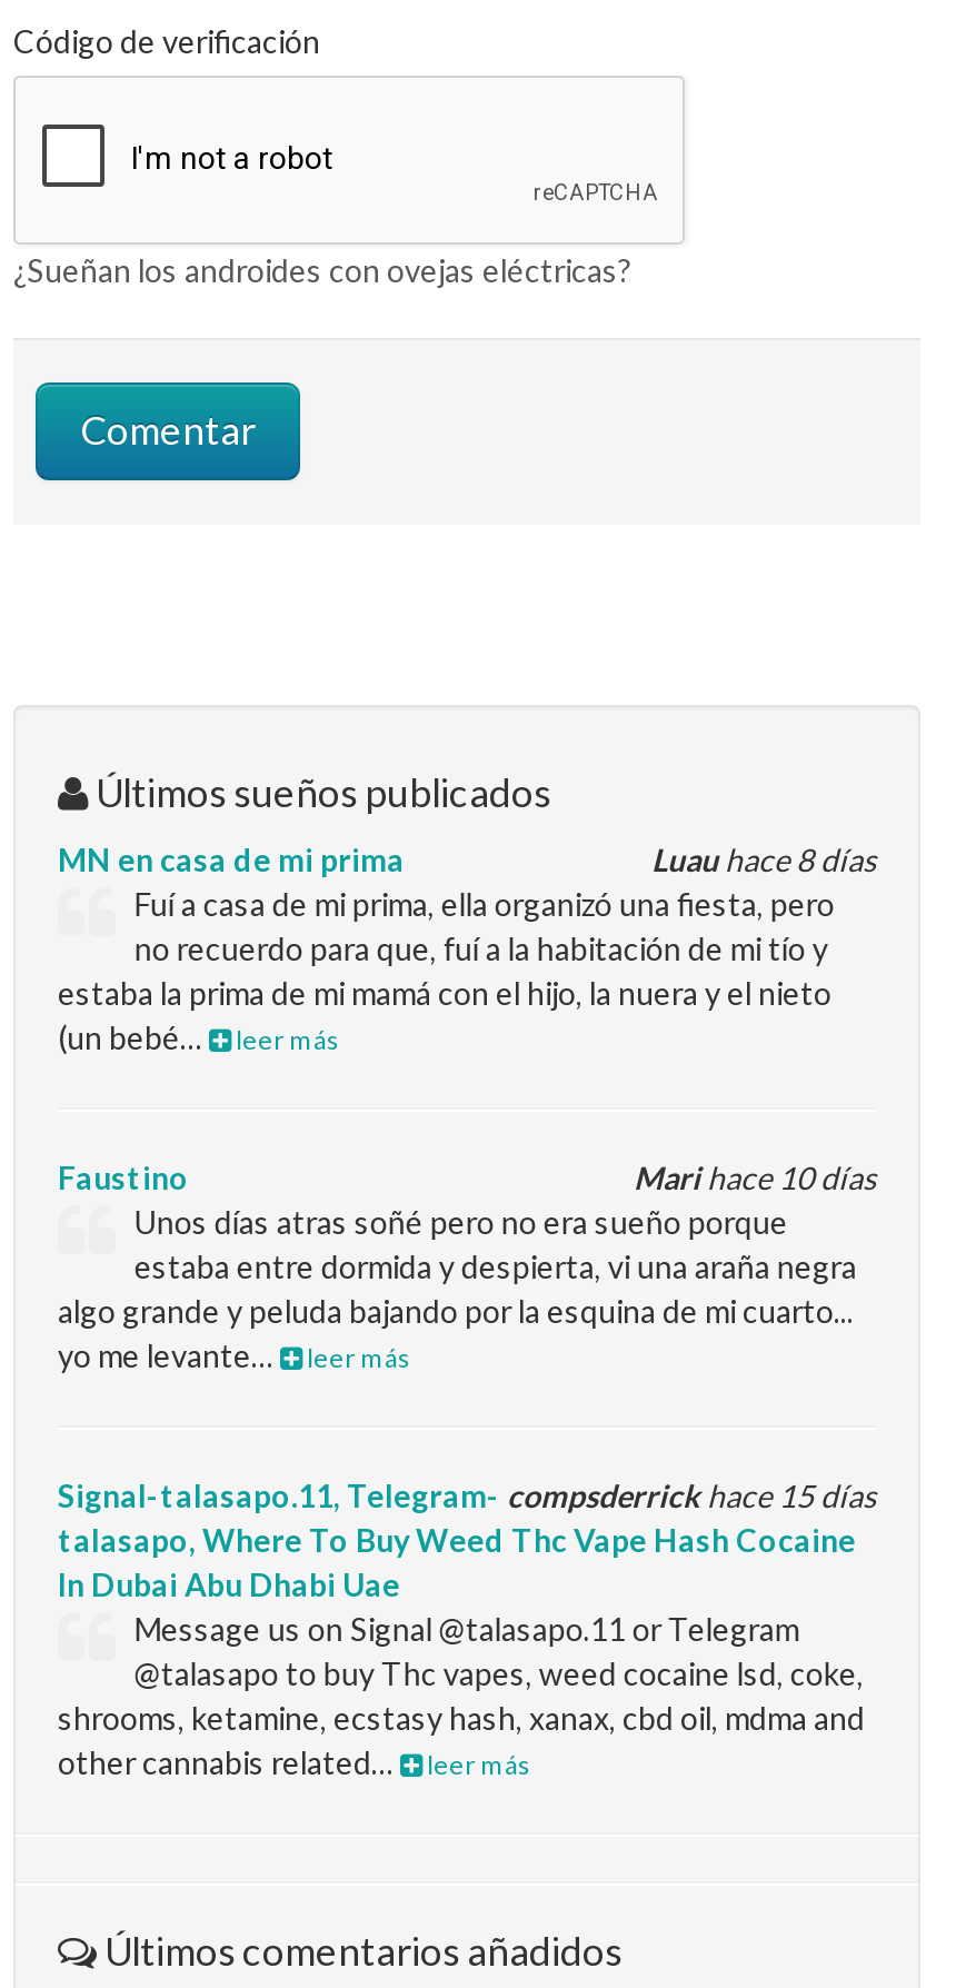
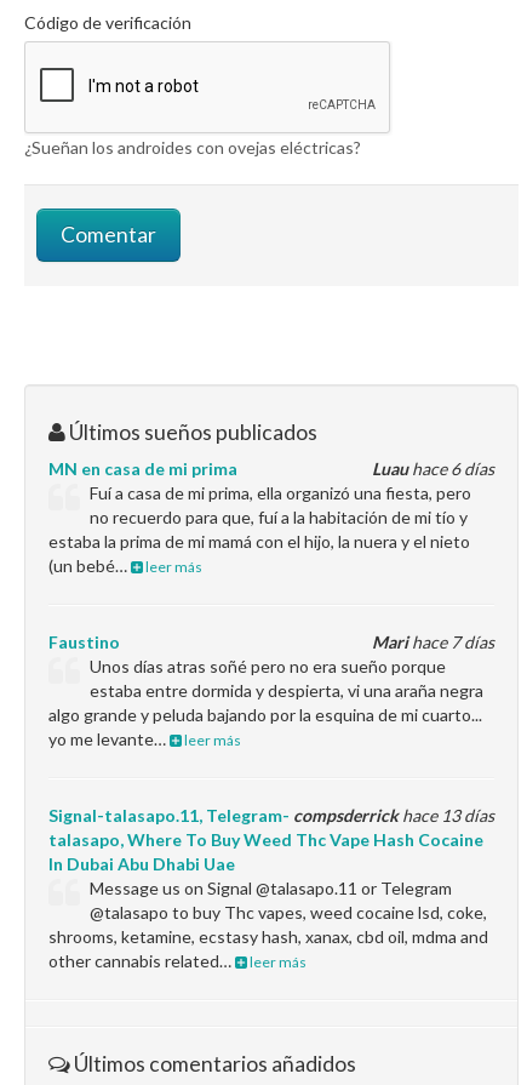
[651,841,876,878] Luau hace 8 días -> [372,458,494,479] Luau hace 6 días
[634,1159,876,1196] Marihace 10 días -> [372,632,494,652] Marihace 7 días
[507,1477,876,1514] compsderrick hace 15 días -> [293,805,494,826] compsderrick hace 13 días

